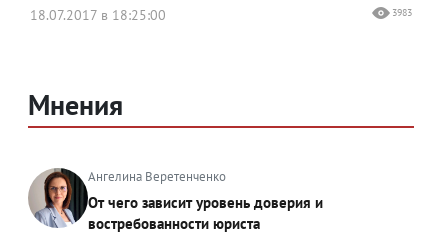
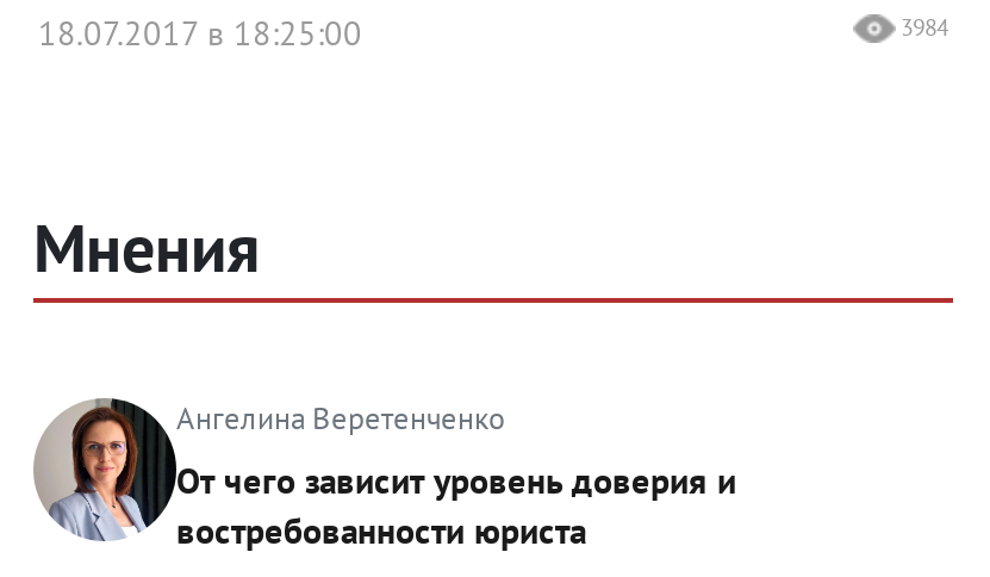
[392,6,412,19] 3983 -> [901,12,948,43] 3984

